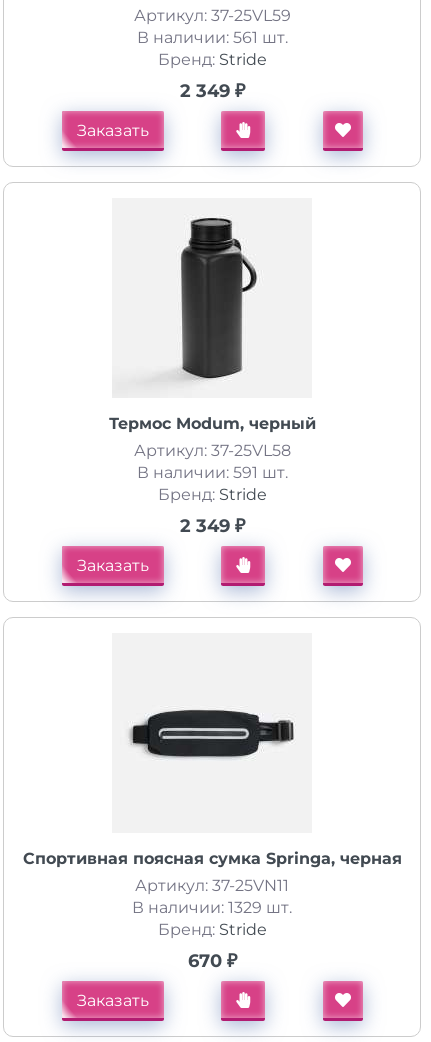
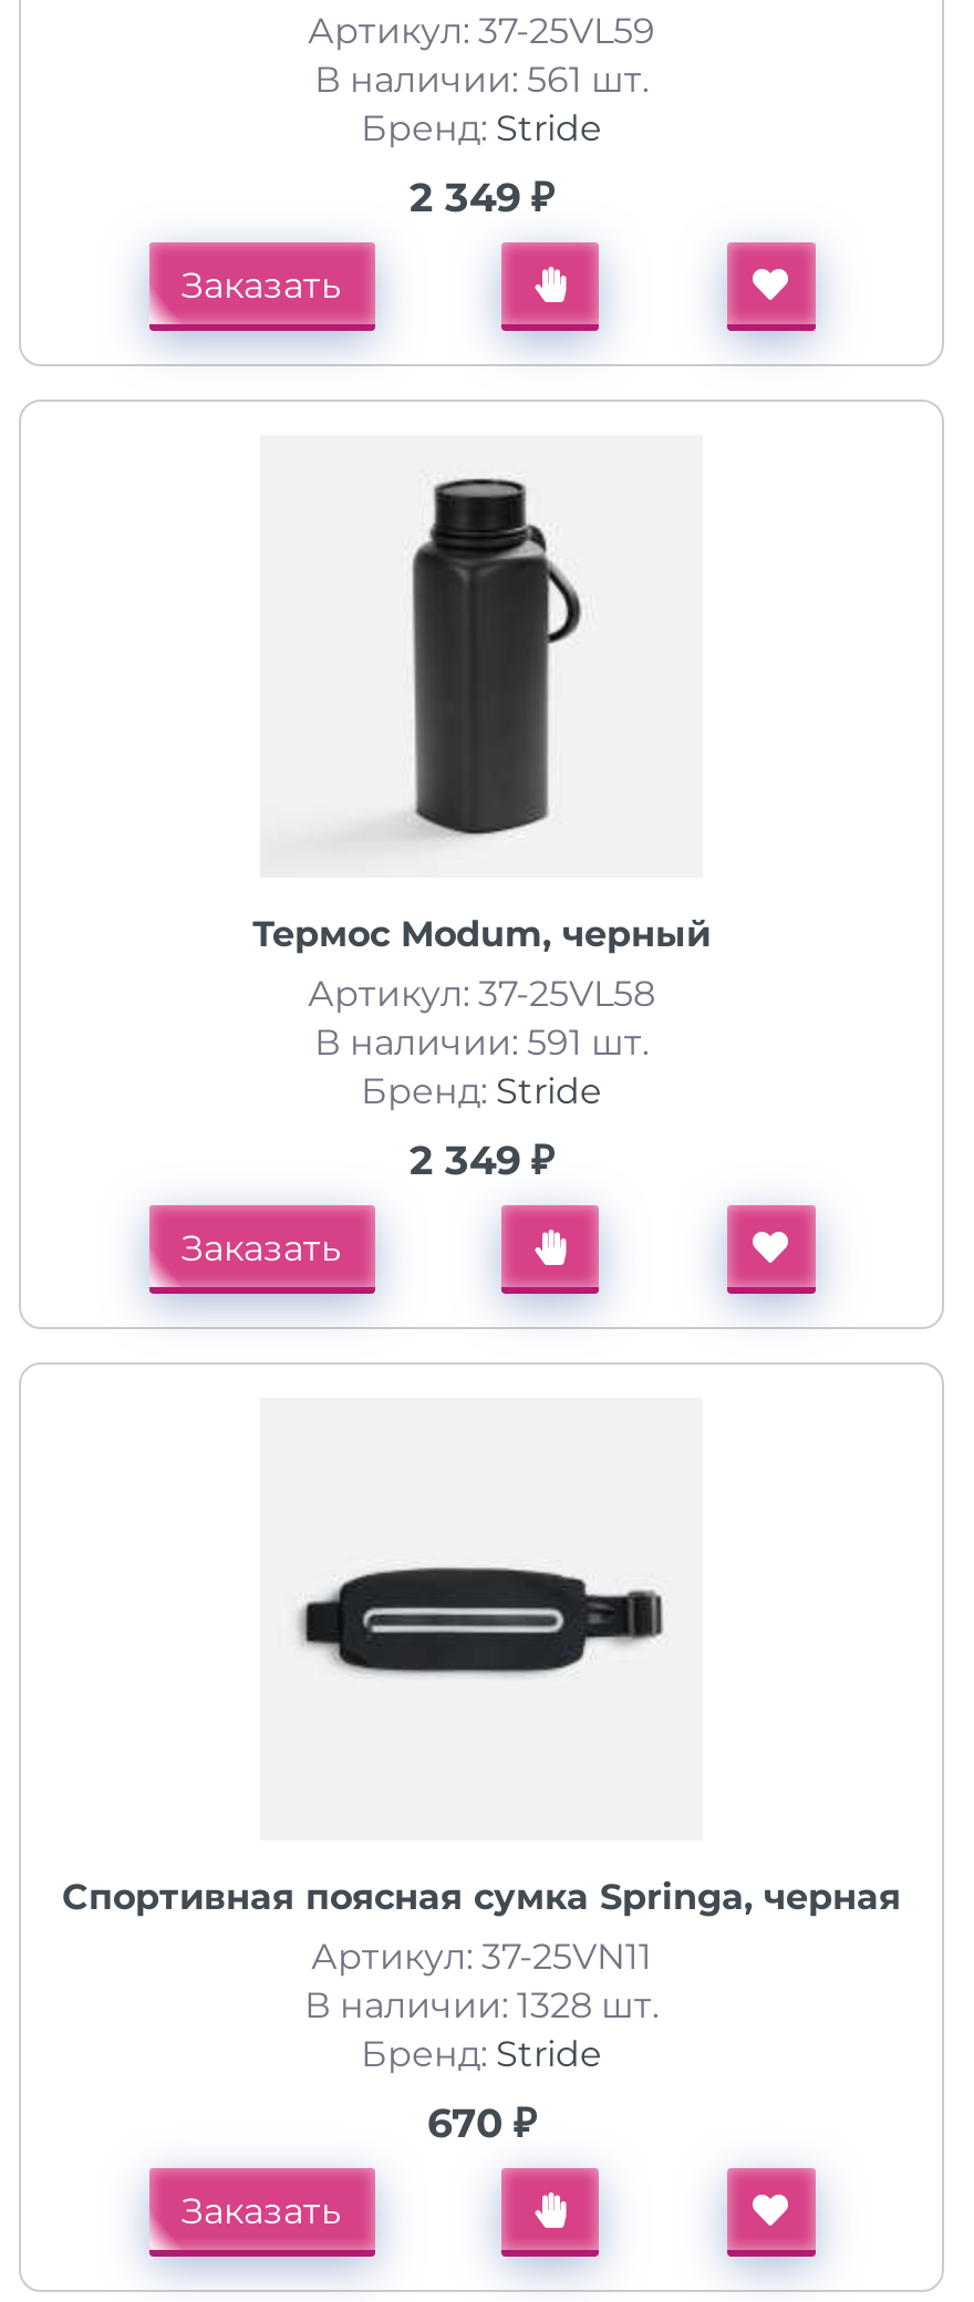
[132,898,292,917] В наличии: 1329 шт. -> [304,1984,659,2026] В наличии: 1328 шт.

